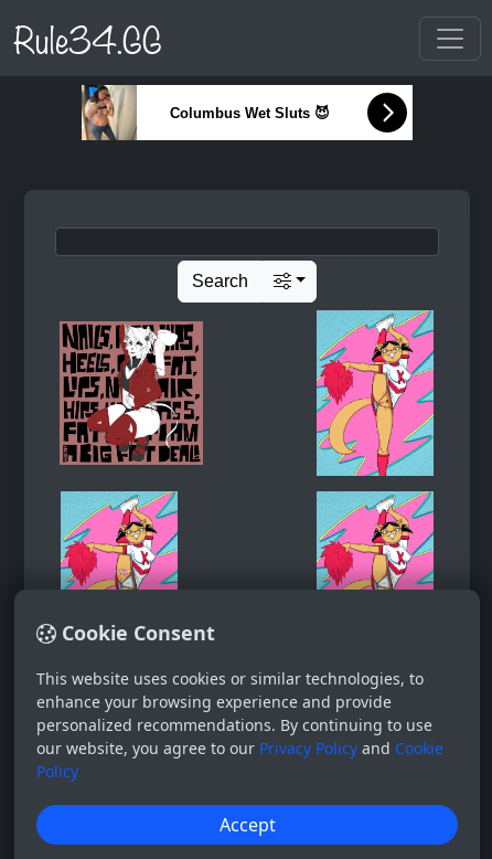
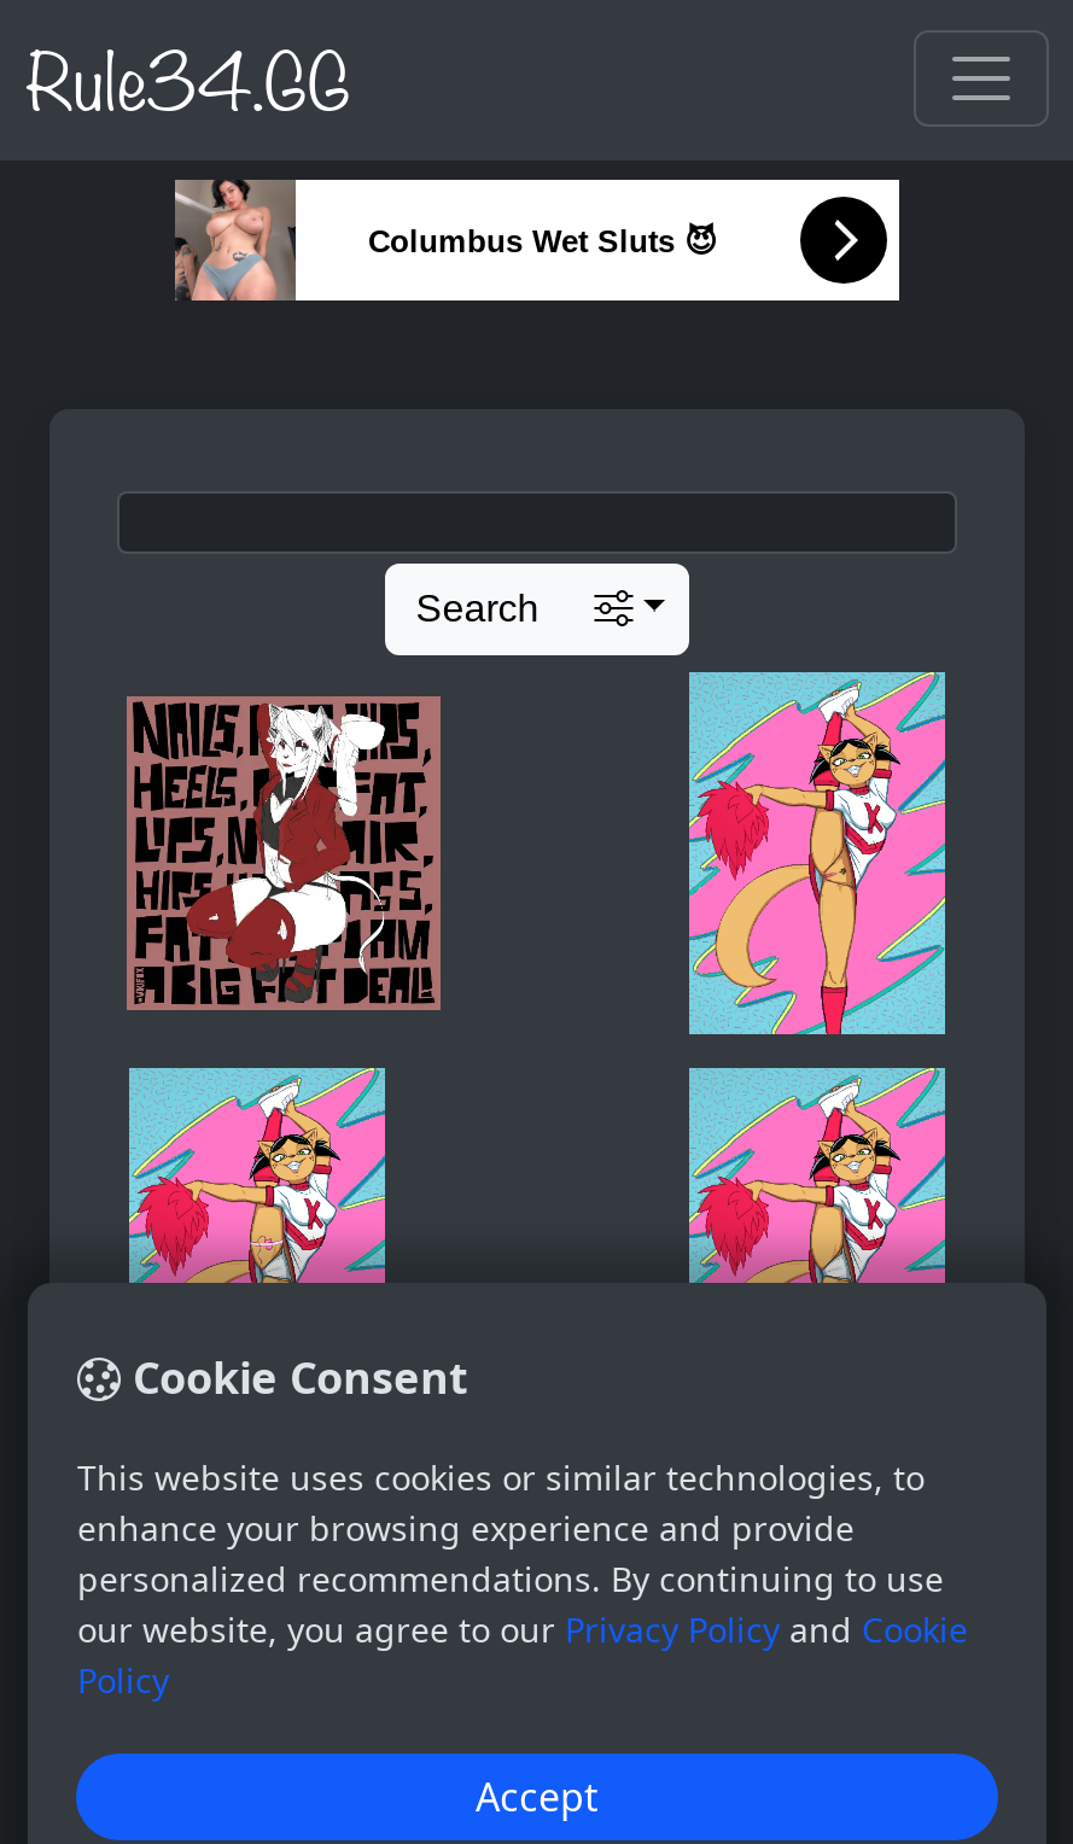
[81,84,137,141] [image] -> [173,177,296,303] [image]

